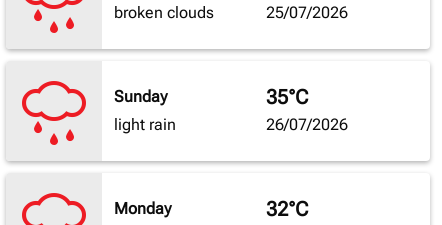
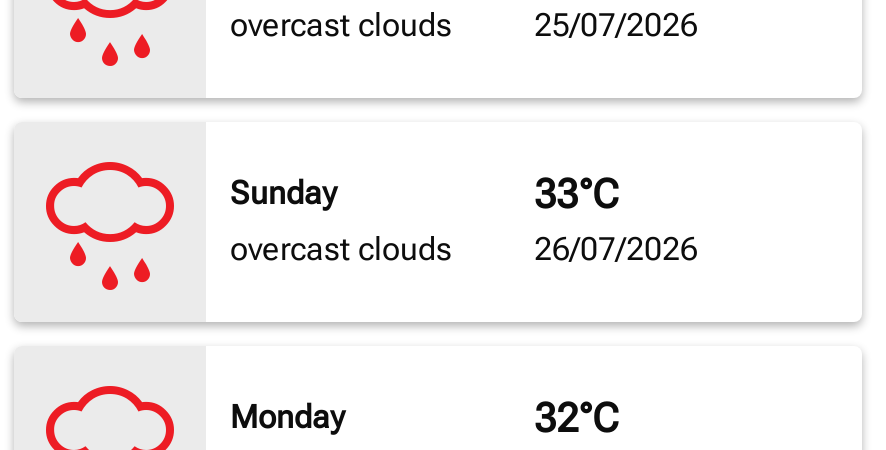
[114,3,214,22] broken clouds -> [230,7,452,45] overcast clouds
[266,85,308,109] 35°C -> [534,171,618,219] 33°C
[114,115,176,134] light rain -> [230,231,452,269] overcast clouds

